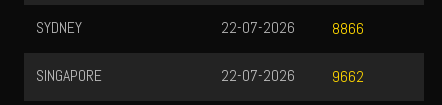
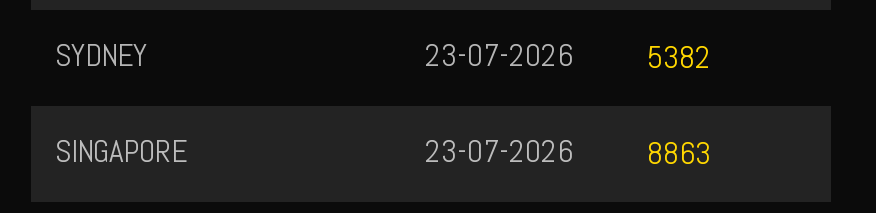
[221,18,295,38] 22-07-2026 -> [425,36,573,76] 23-07-2026
[332,19,364,39] 8866 -> [647,37,711,77] 5382
[221,66,295,86] 22-07-2026 -> [425,132,573,172] 23-07-2026
[332,67,364,87] 9662 -> [647,133,711,173] 8863

